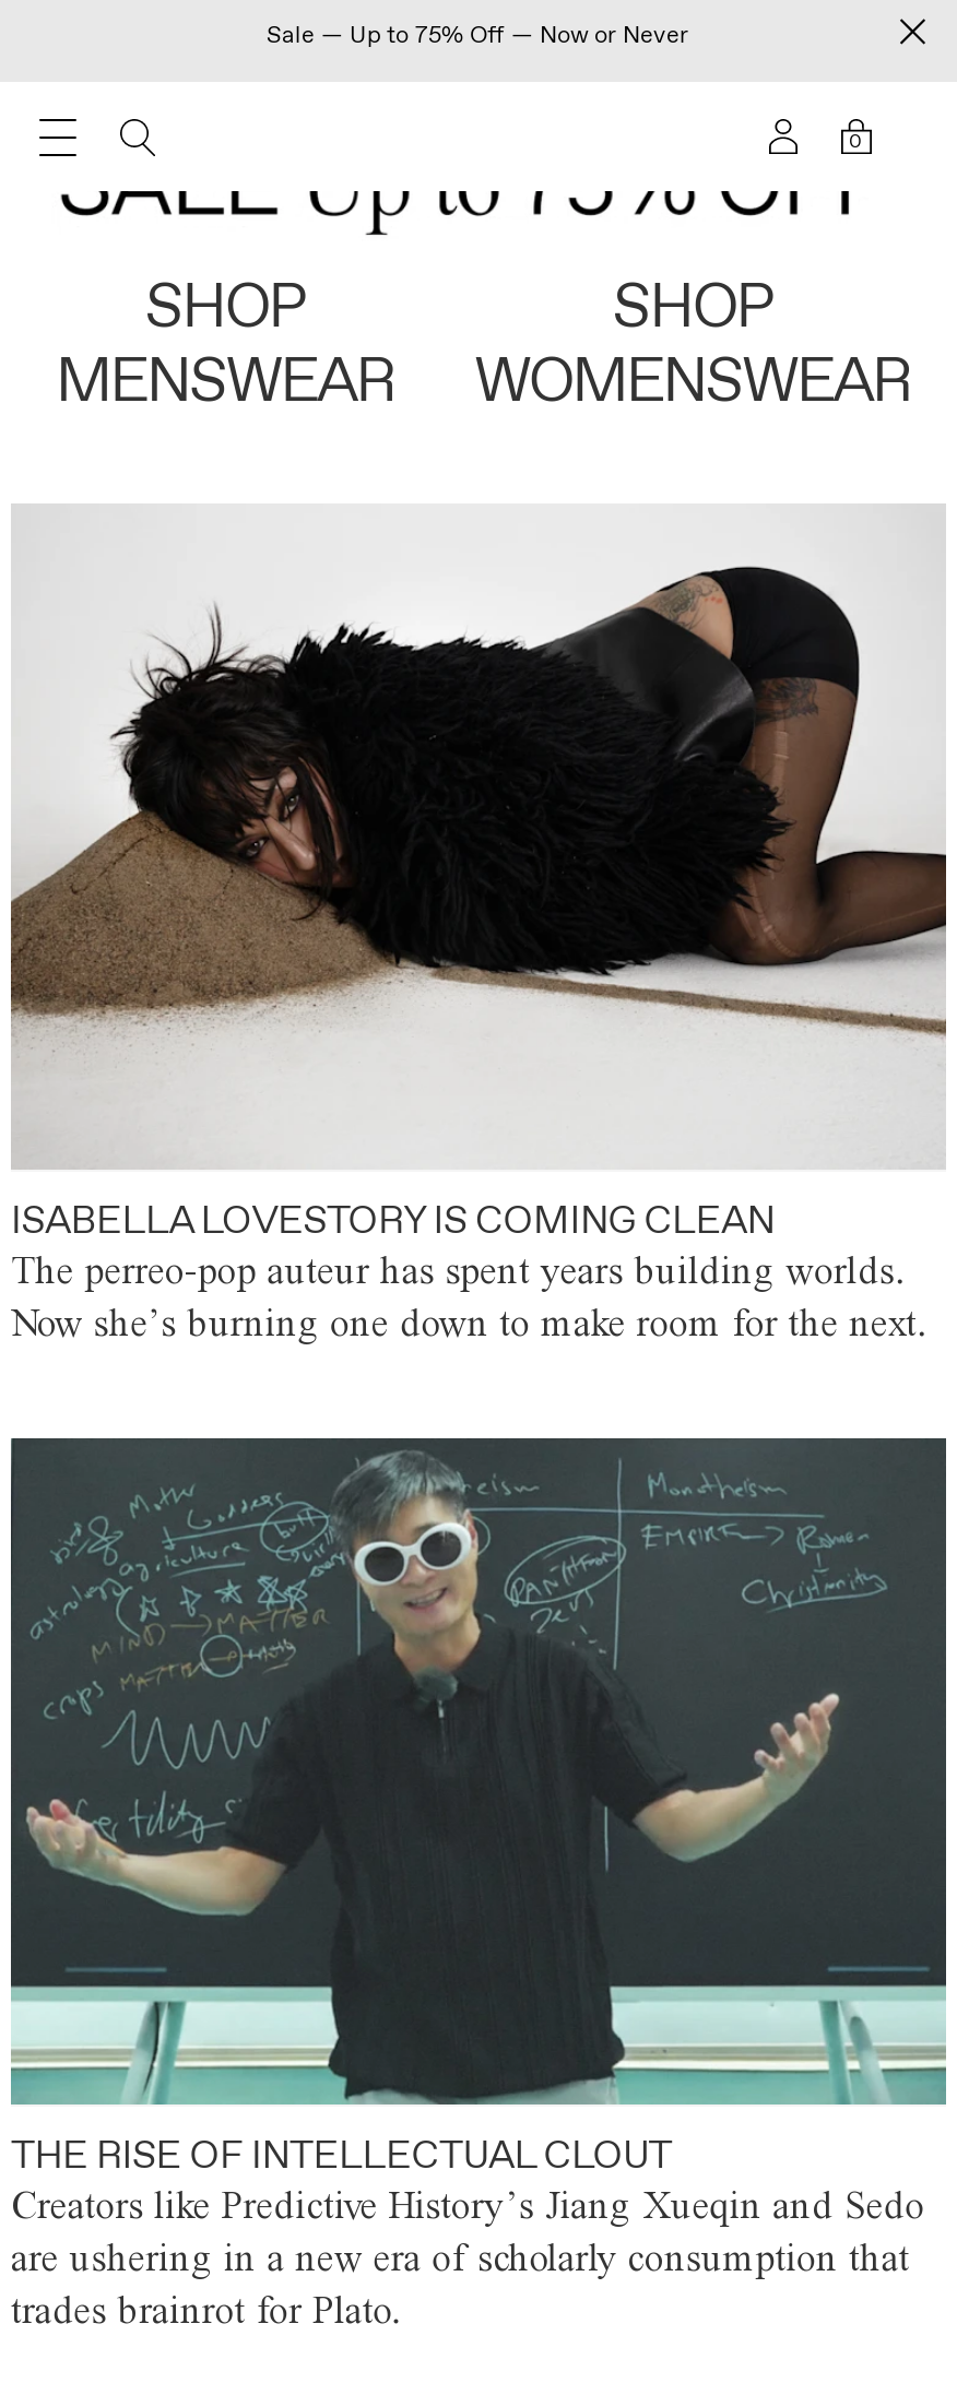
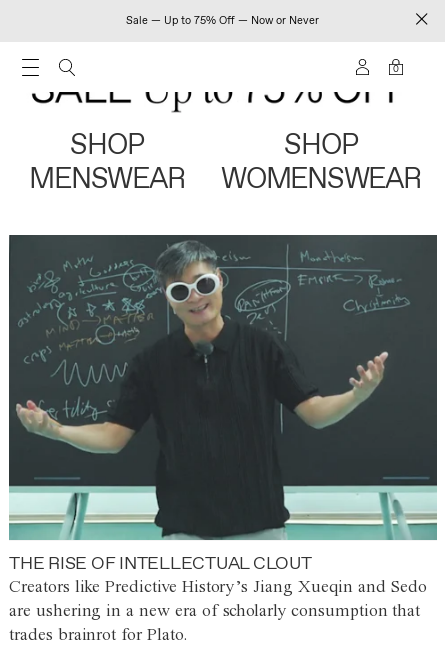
[11,565,946,1345] [image] | ISABELLA LOVESTORY IS COMING CLEAN | The perreo-pop auteur has spent years building worlds. | Now she’s burning one down to make room for the next. -> none

